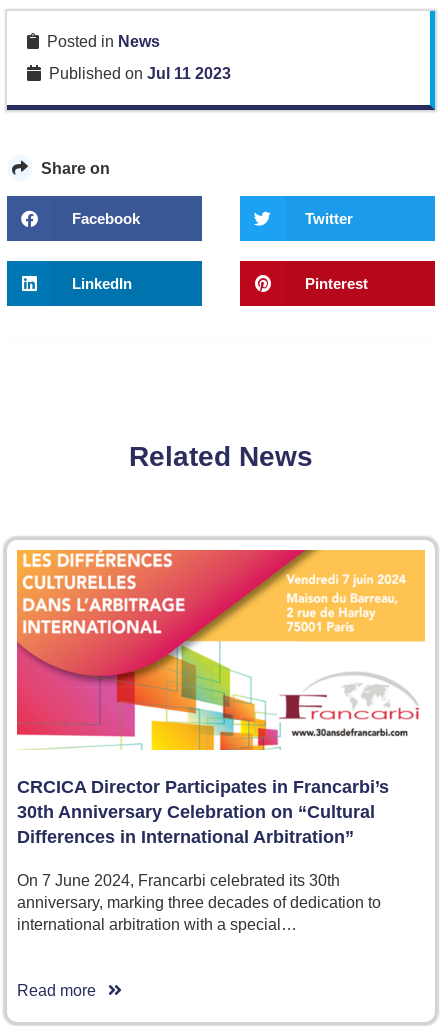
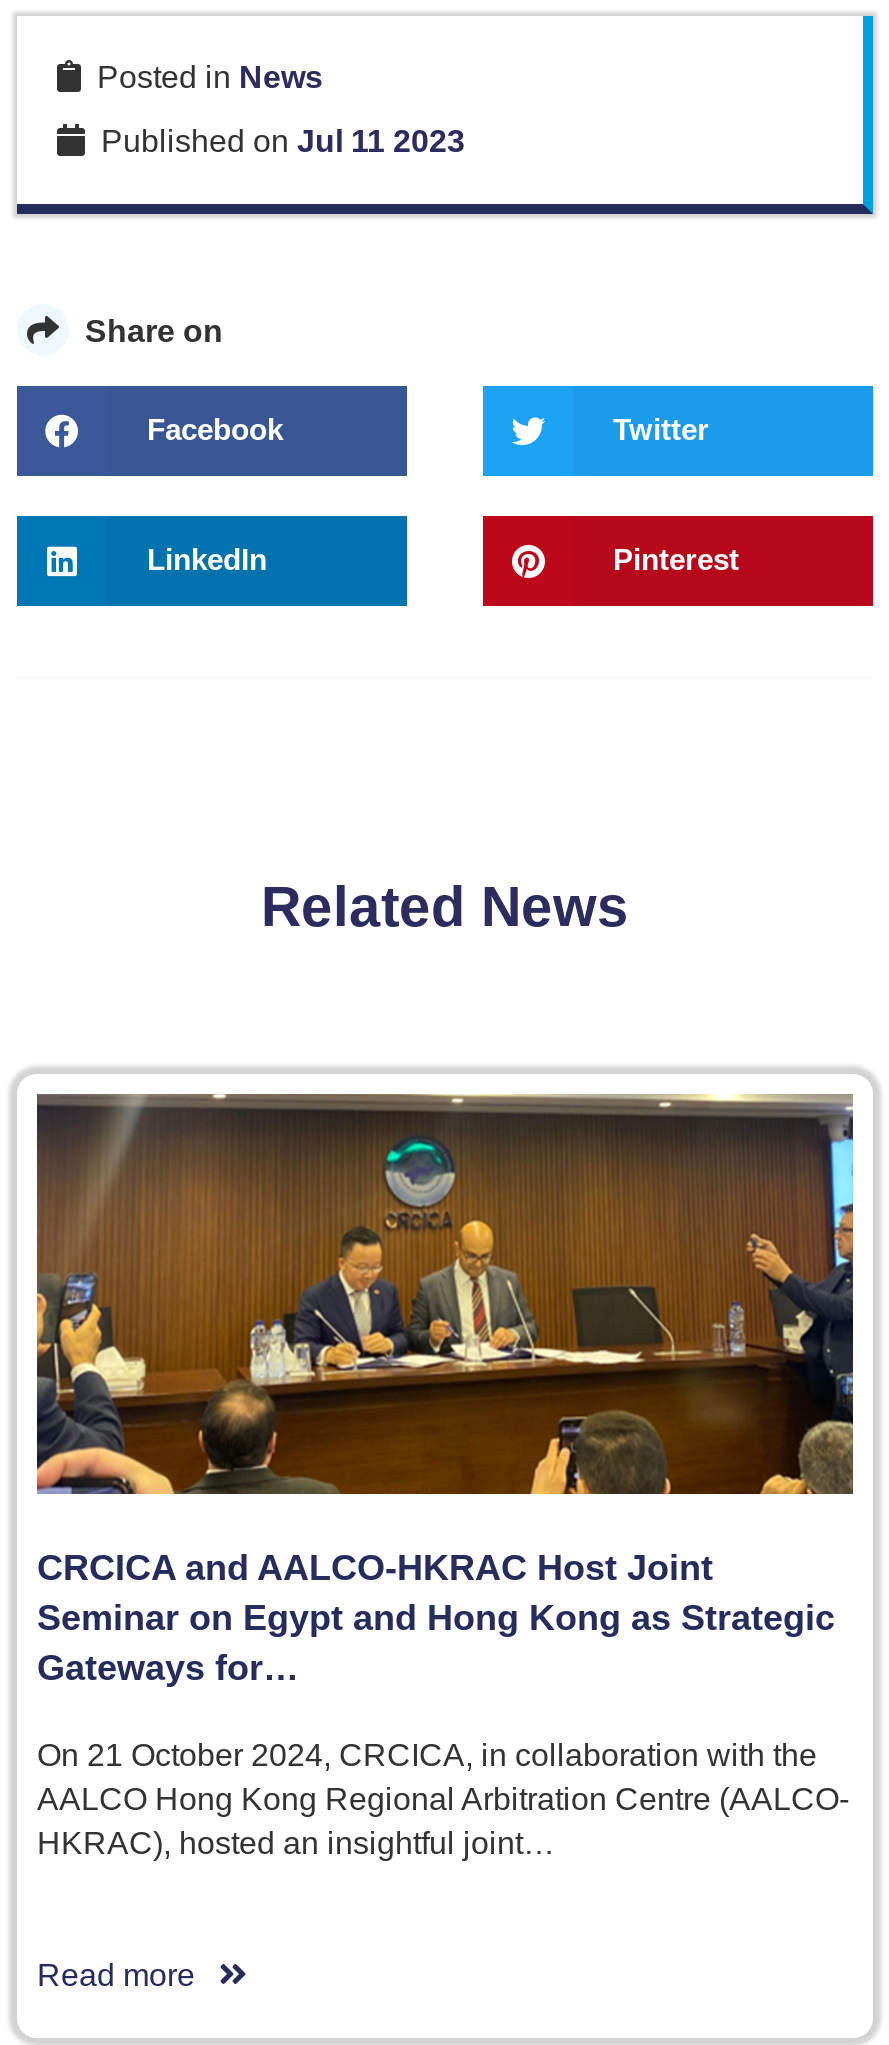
[16,549,426,847] [image] | CRCICA Director Participates in Francarbi’s | 30th Anniversary Celebration on “Cultural | Differences in International Arbitration” -> [35,1093,855,1688] [image] | CRCICA and AALCO-HKRAC Host Joint | Seminar on Egypt and Hong Kong as Strategic | Gateways for…
[17,872,381,933] On 7 June 2024, Francarbi celebrated its 30th | anniversary, marking three decades of dedication to | international arbitration with a special… -> [37,1738,849,1860] On 21 October 2024, CRCICA, in collaboration with the | AALCO Hong Kong Regional Arbitration Centre (AALCO- | HKRAC), hosted an insightful joint…

